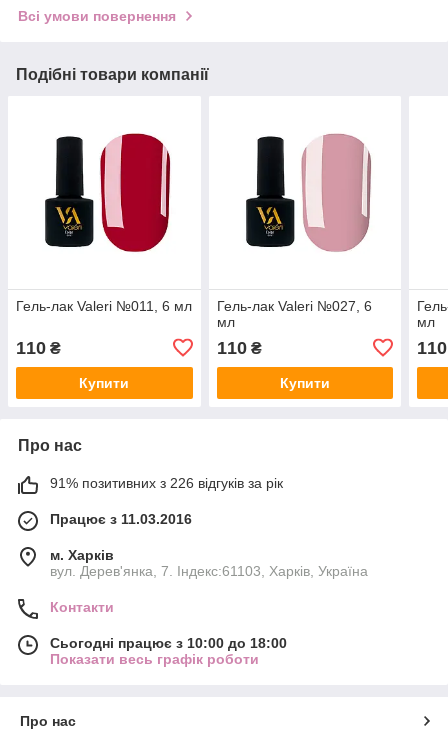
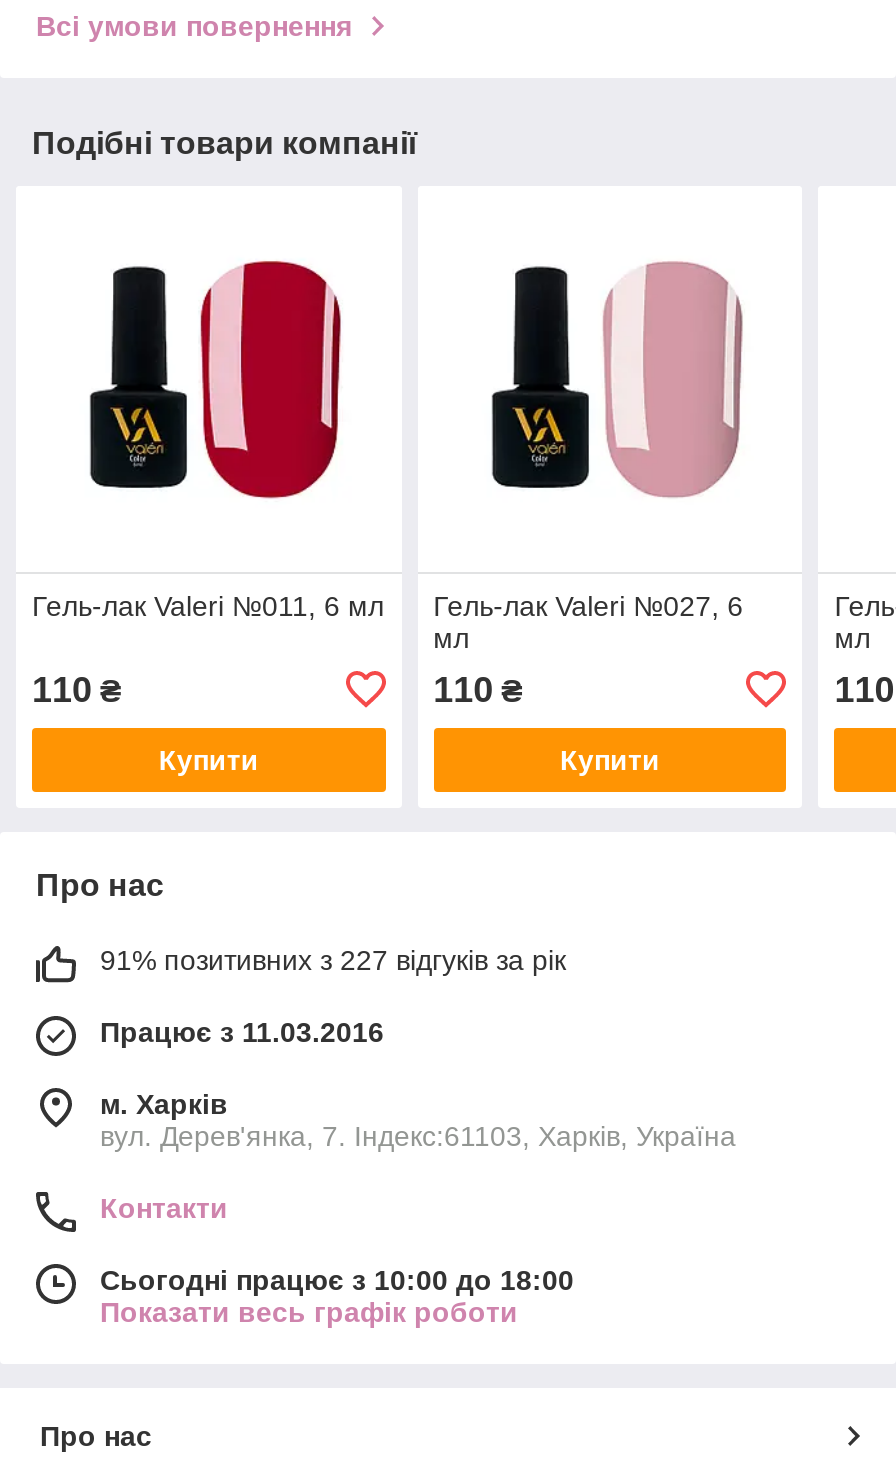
[50,475,283,491] 91% позитивних з 226 відгуків за рік -> [100,944,566,976] 91% позитивних з 227 відгуків за рік

